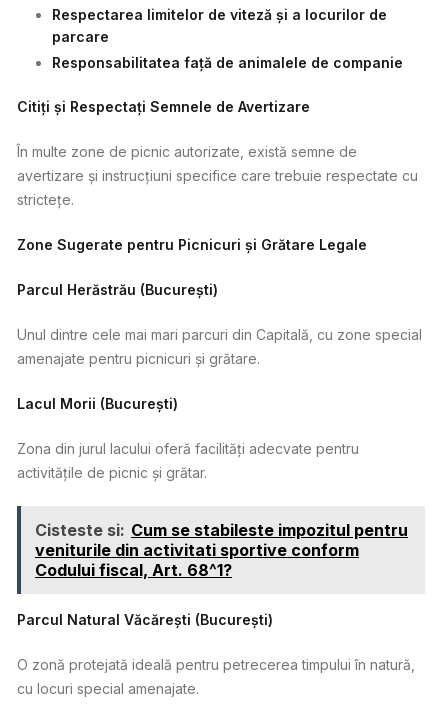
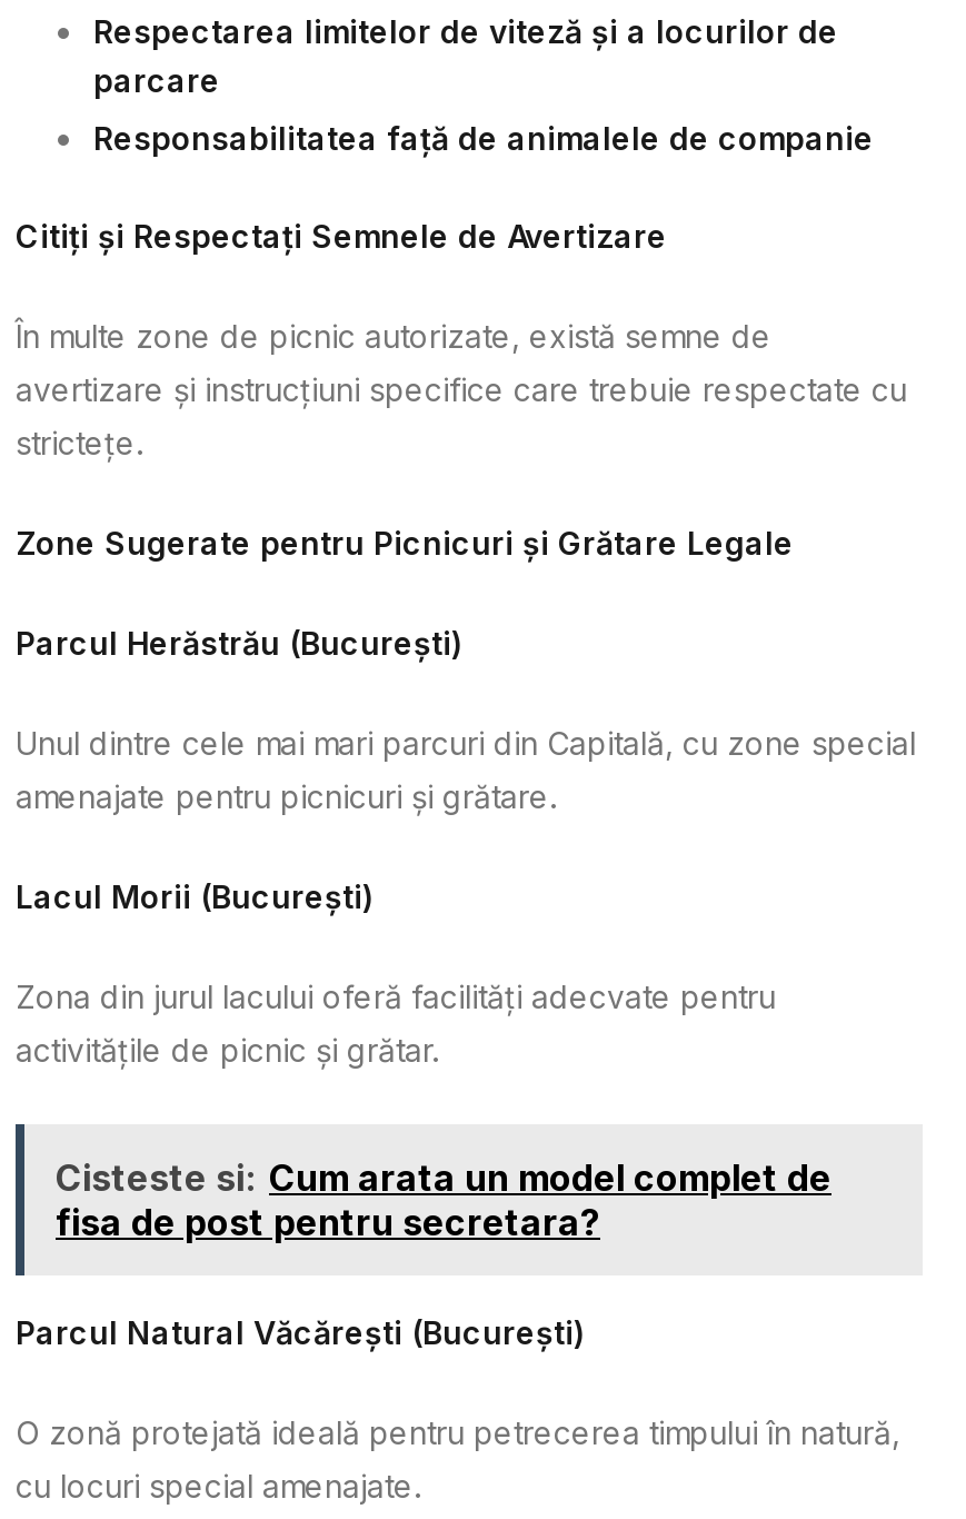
[35,520,408,580] Cisteste si: Cum se stabileste impozitul pentru | veniturile din activitati sportive conform | Codului fiscal, Art. 68^1? -> [56,1156,831,1245] Cisteste si: Cum arata un model complet de | fisa de post pentru secretara?

